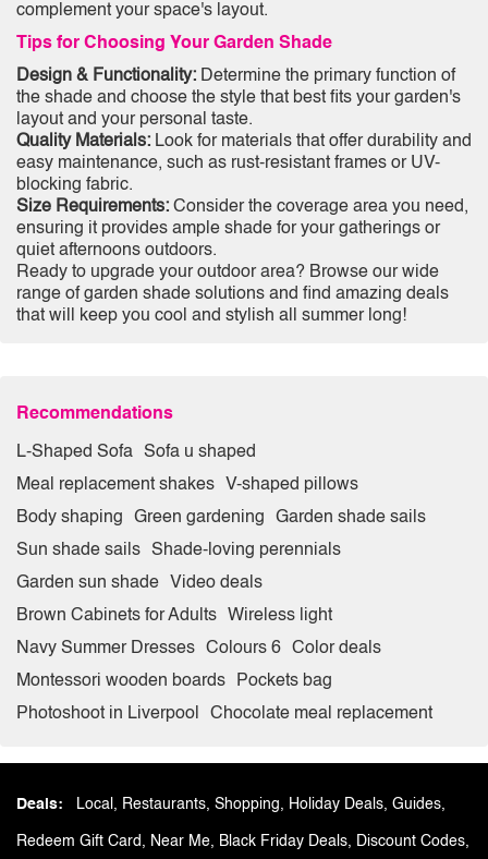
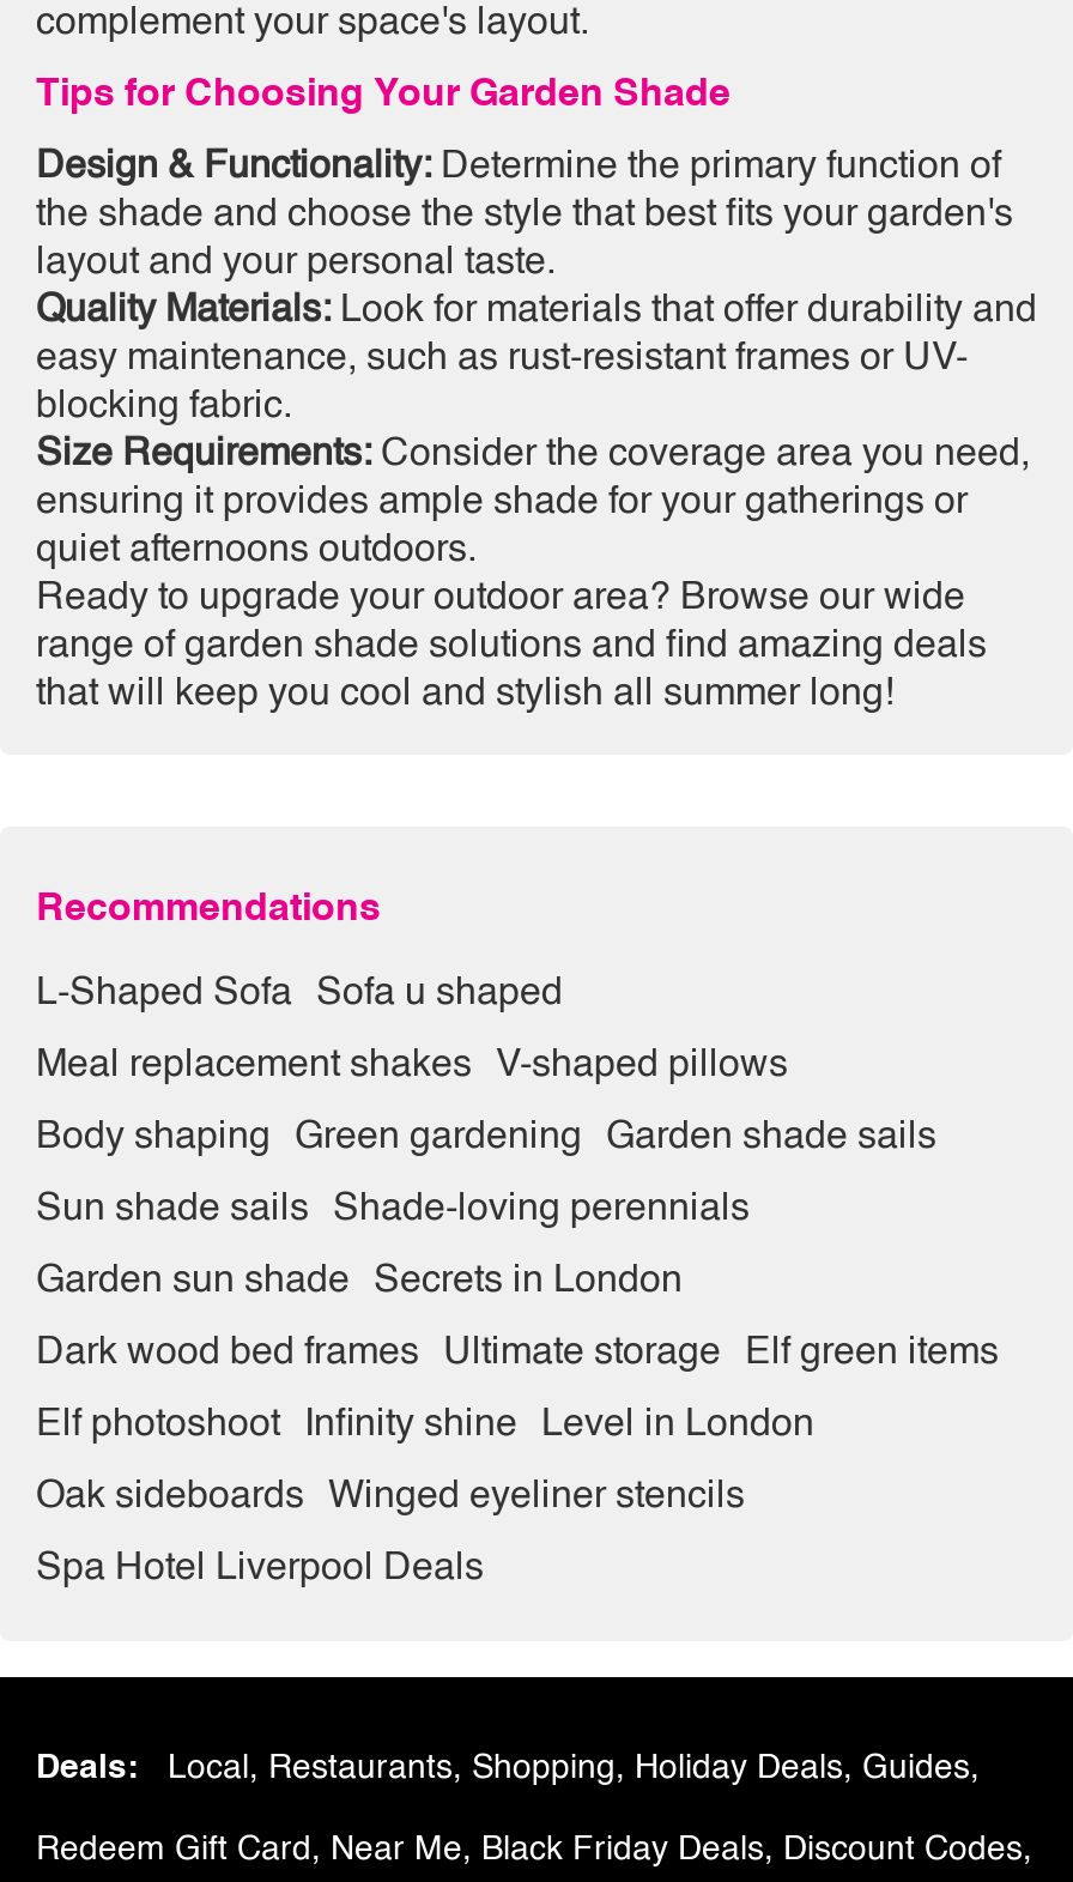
[170,574,263,592] Video deals -> [374,1263,683,1301] Secrets in London
[16,607,332,625] Brown Cabinets for Adults | Wireless light -> [36,1335,999,1373] Dark wood bed frames | Ultimate storage | Elf green items
[16,640,381,657] Navy Summer Dresses | Colours 6 | Color deals -> [36,1406,814,1445] Elf photoshoot | Infinity shine | Level in London
[16,673,332,690] Montessori wooden boards | Pockets bag -> [36,1478,745,1517] Oak sideboards | Winged eyeliner stencils
[16,705,432,723] Photoshoot in Liverpool | Chocolate meal replacement -> [36,1550,484,1588] Spa Hotel Liverpool Deals

